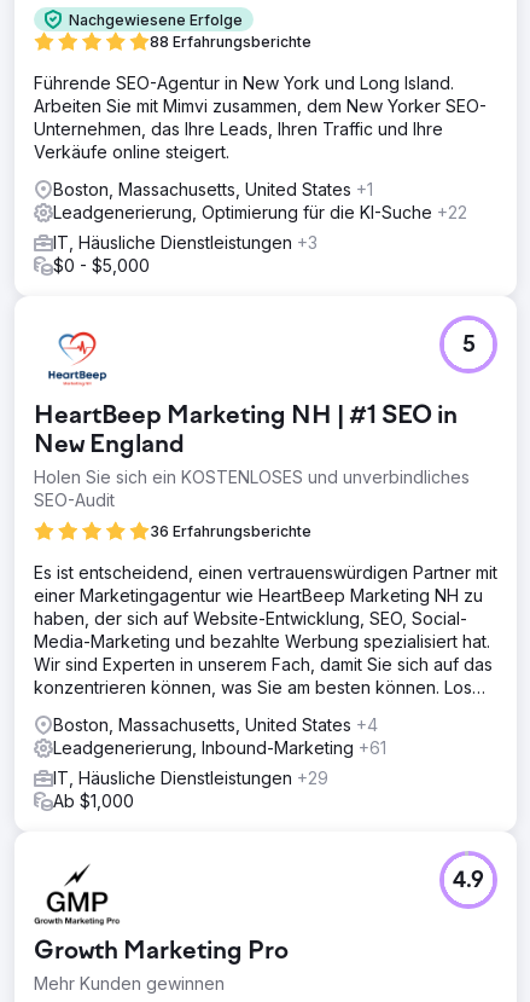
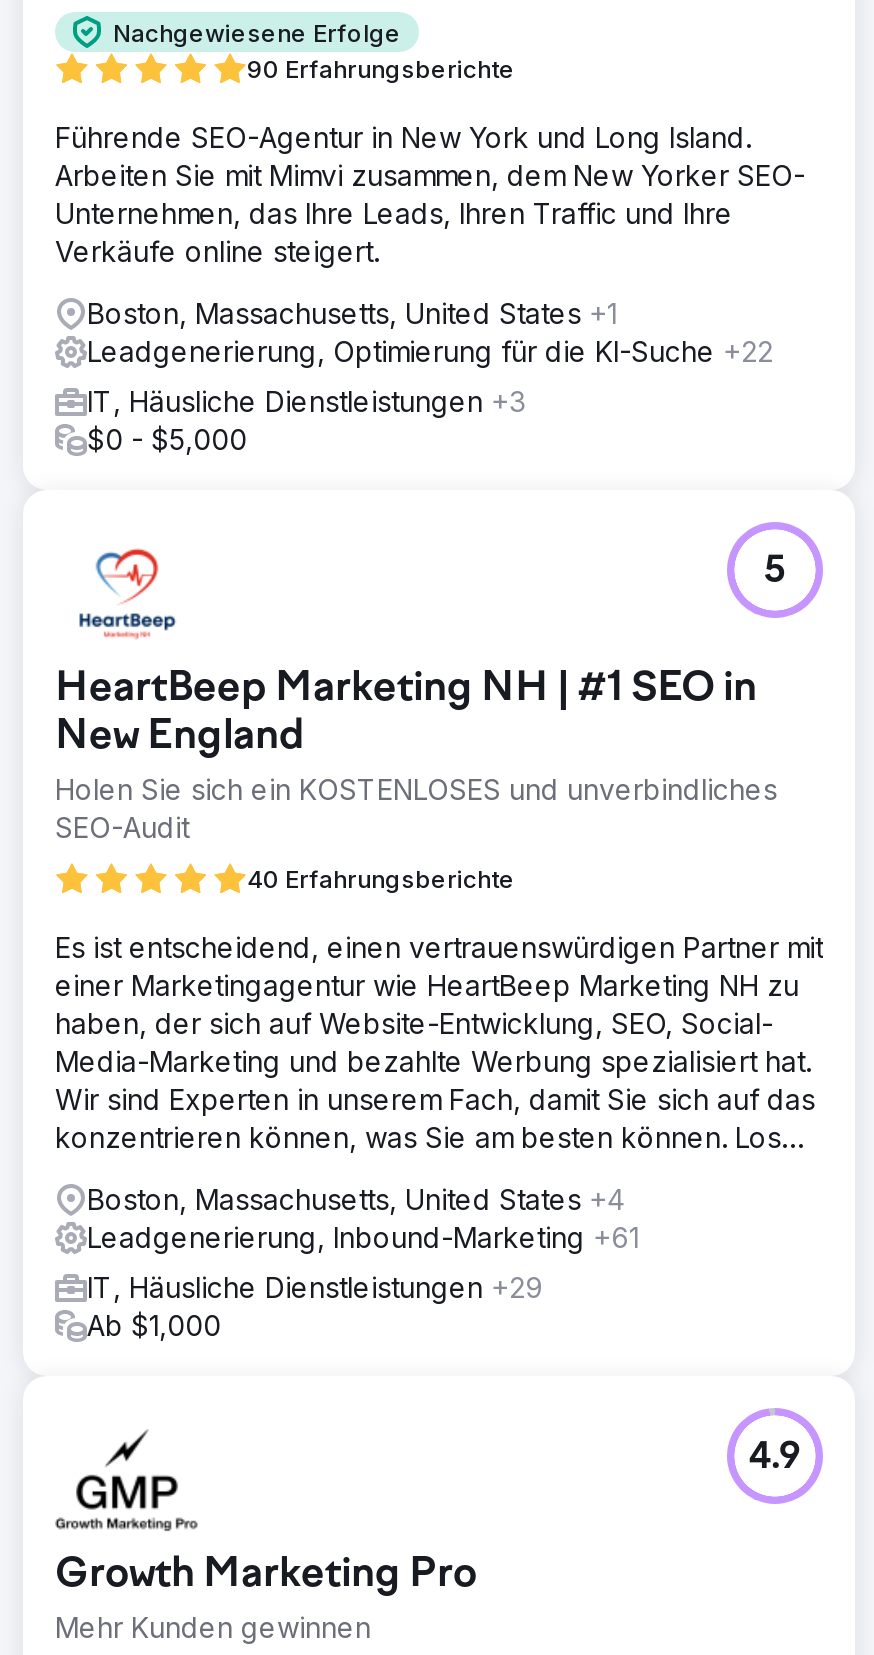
[150,33,311,51] 88 Erfahrungsberichte -> [247,54,515,84] 90 Erfahrungsberichte
[150,522,311,540] 36 Erfahrungsberichte -> [247,864,515,894] 40 Erfahrungsberichte

